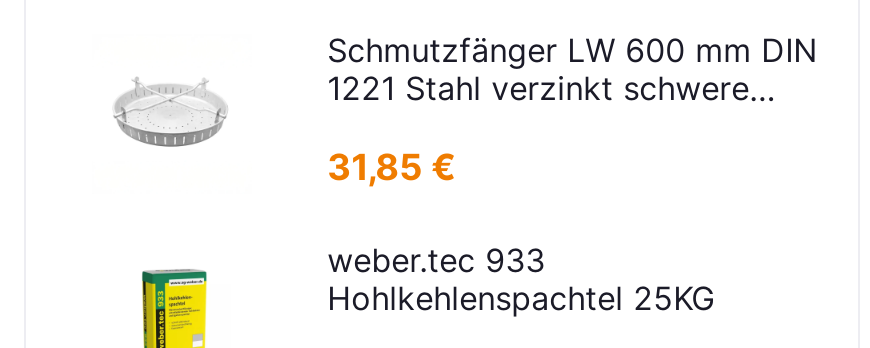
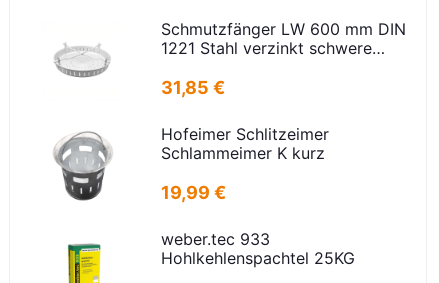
none -> [53,131,113,202] [image]
none -> [161,124,329,203] Hofeimer Schlitzeimer | Schlammeimer K kurz | 19,99 €

